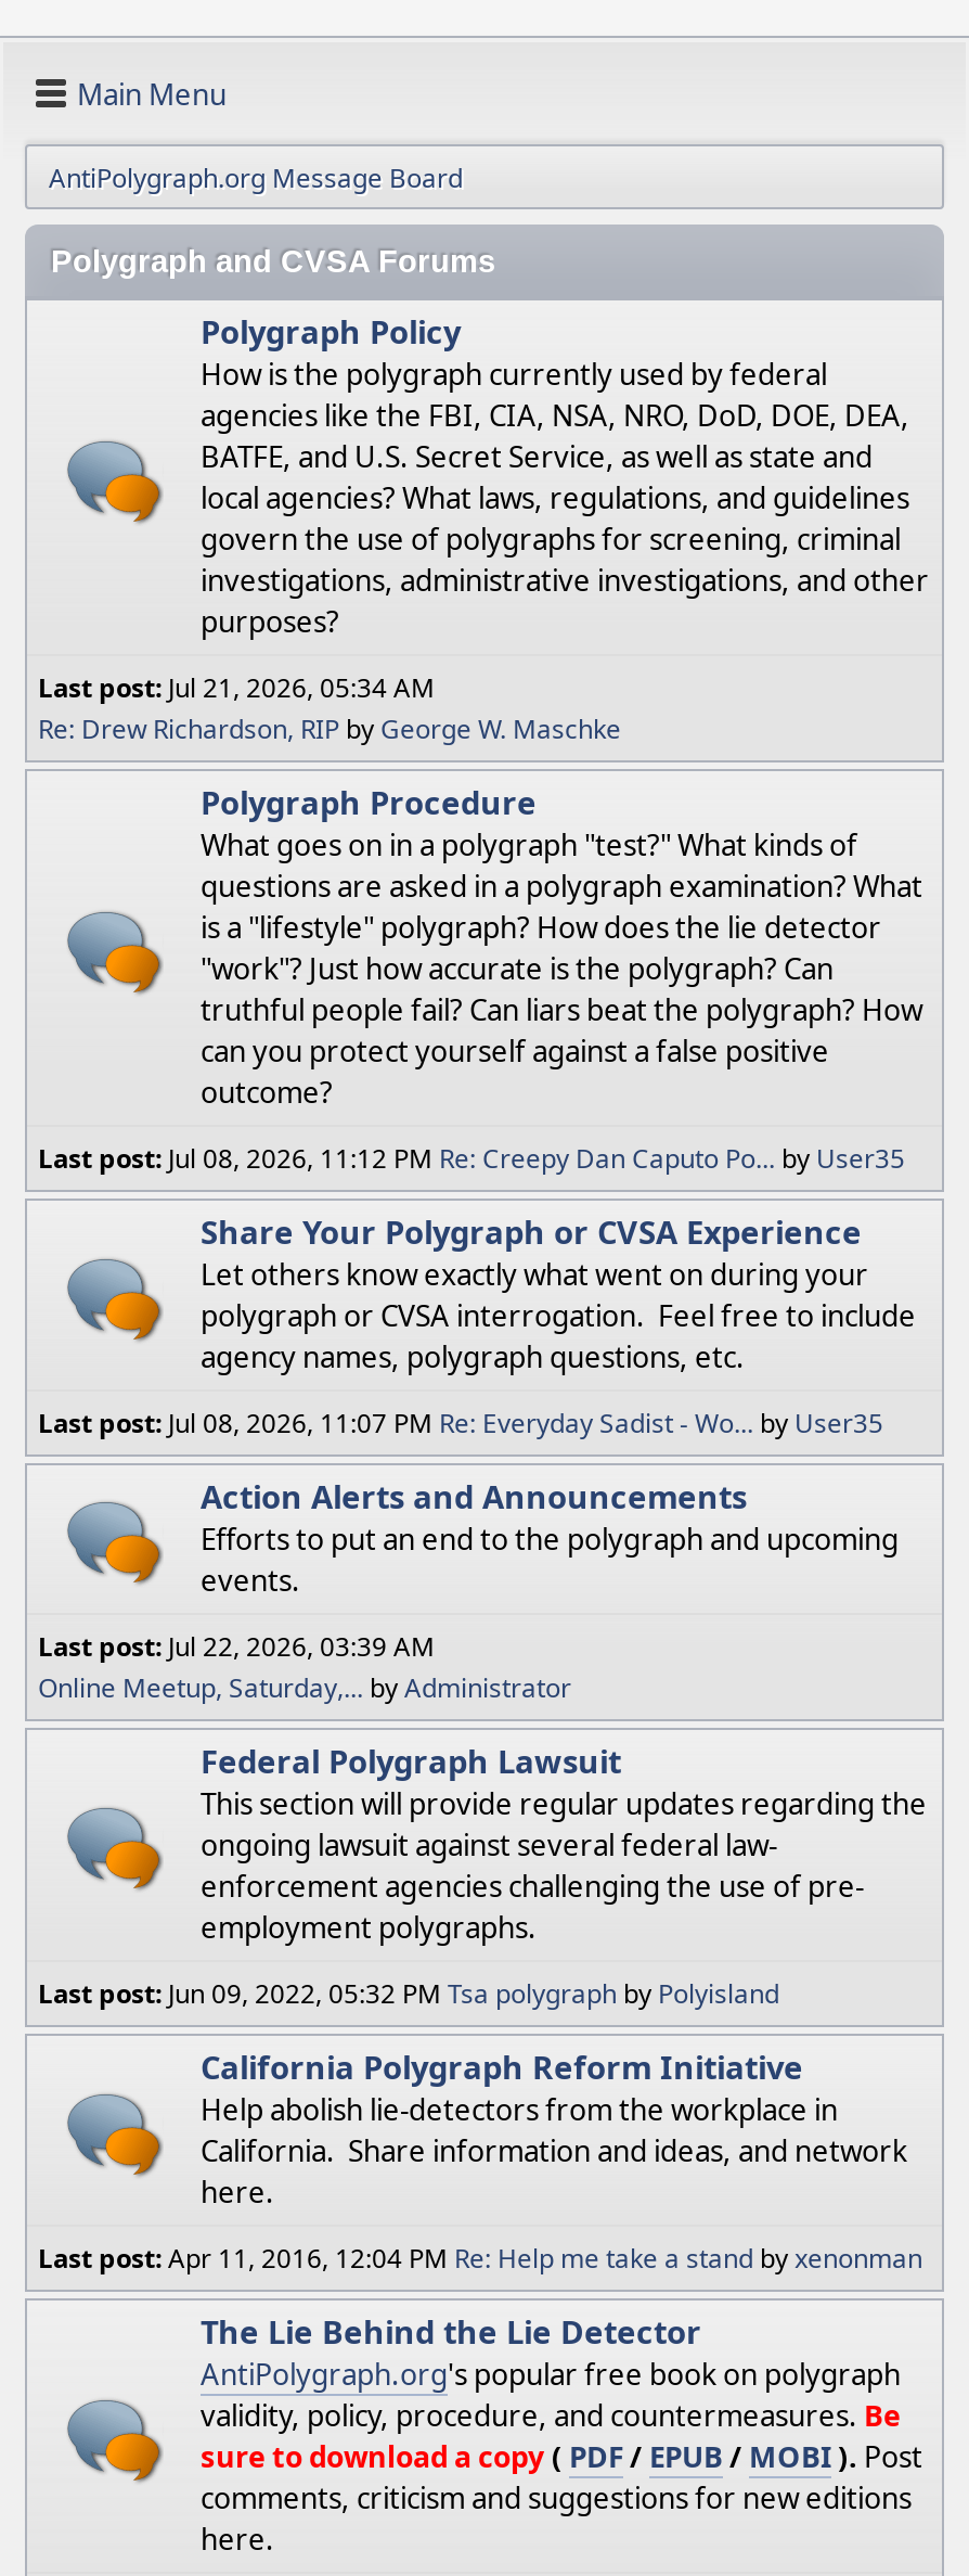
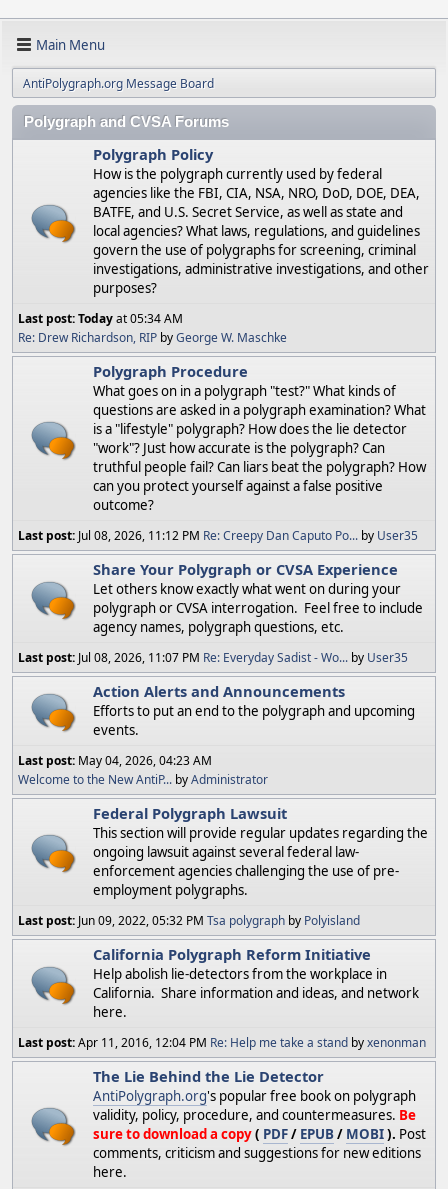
[38,670,435,707] Last post: Jul 21, 2026, 05:34 AM -> [18,310,183,327] Last post: Today at 05:34 AM
[38,1629,571,1707] Last post: Jul 22, 2026, 03:39 AM | Online Meetup, Saturday,... by Administrator -> [18,752,268,788] Last post: May 04, 2026, 04:23 AM | Welcome to the New AntiP... by Administrator

